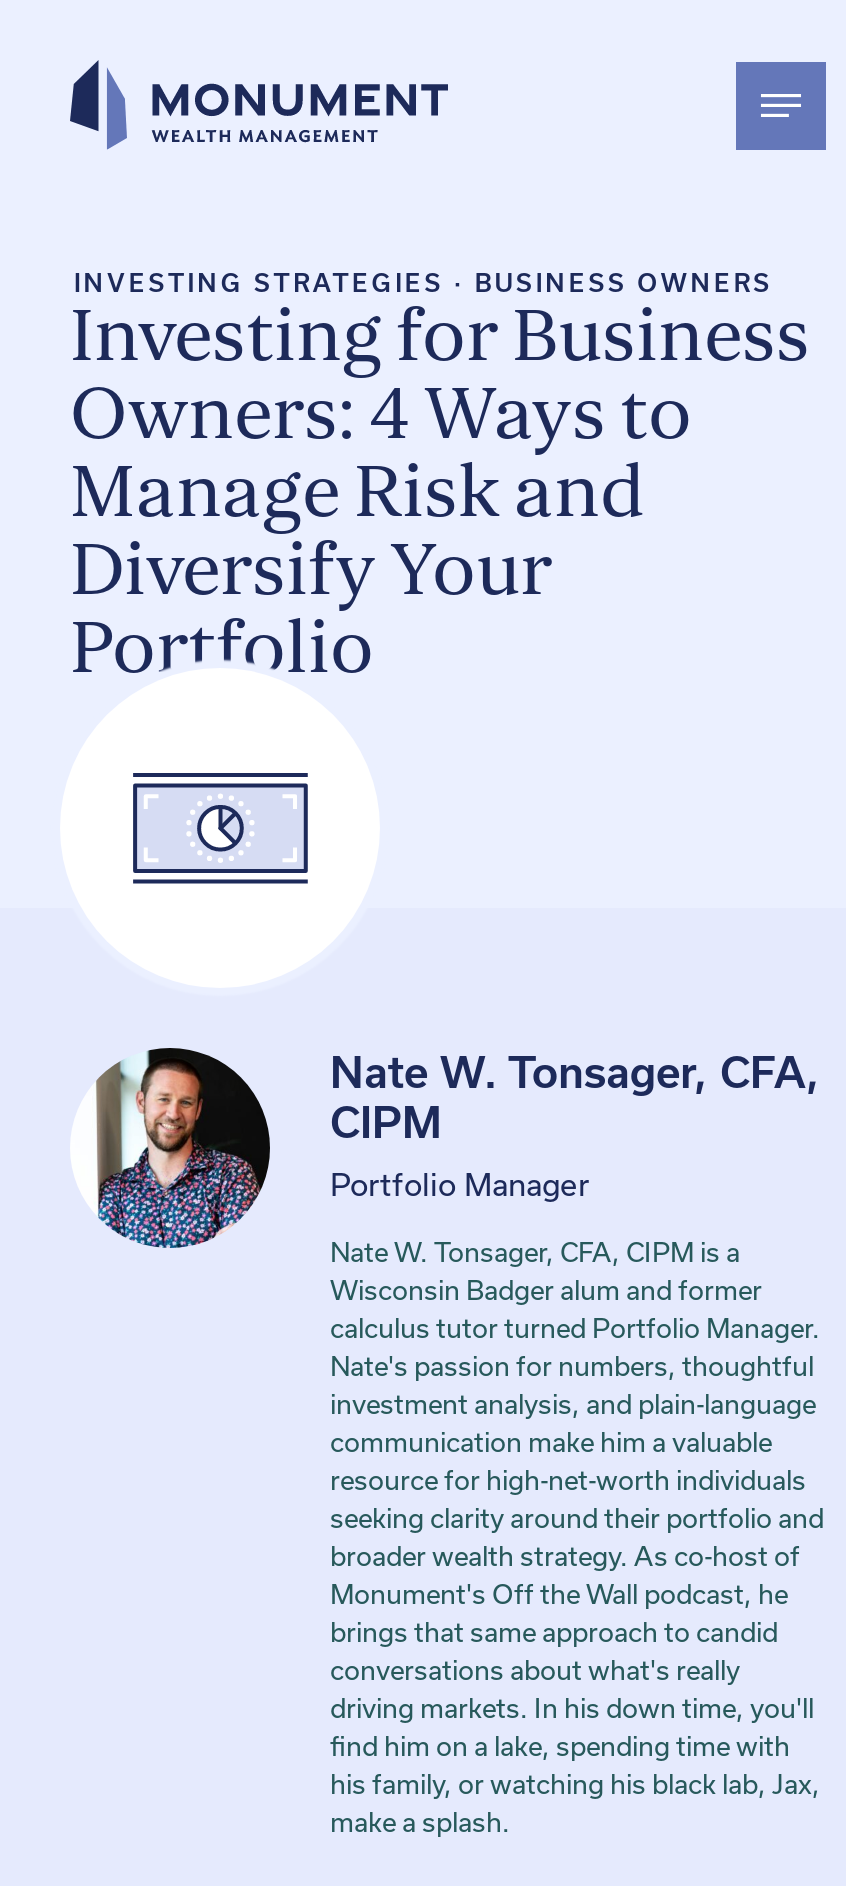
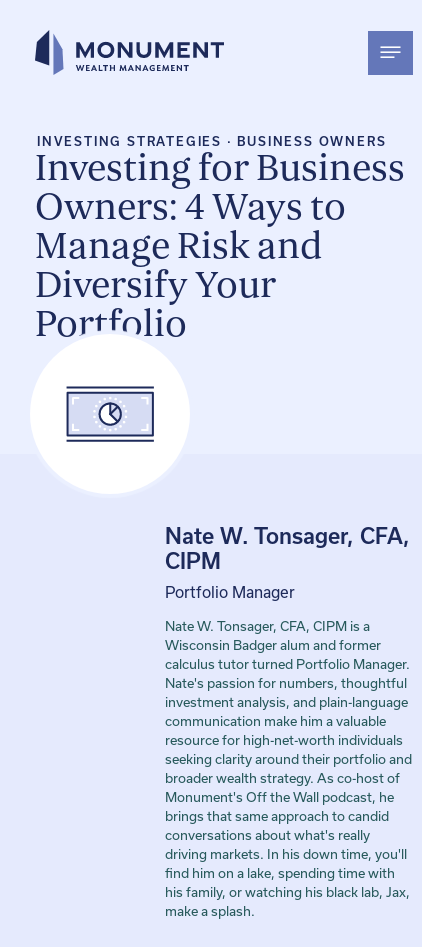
[84,1046,272,1250] [image] -> none

